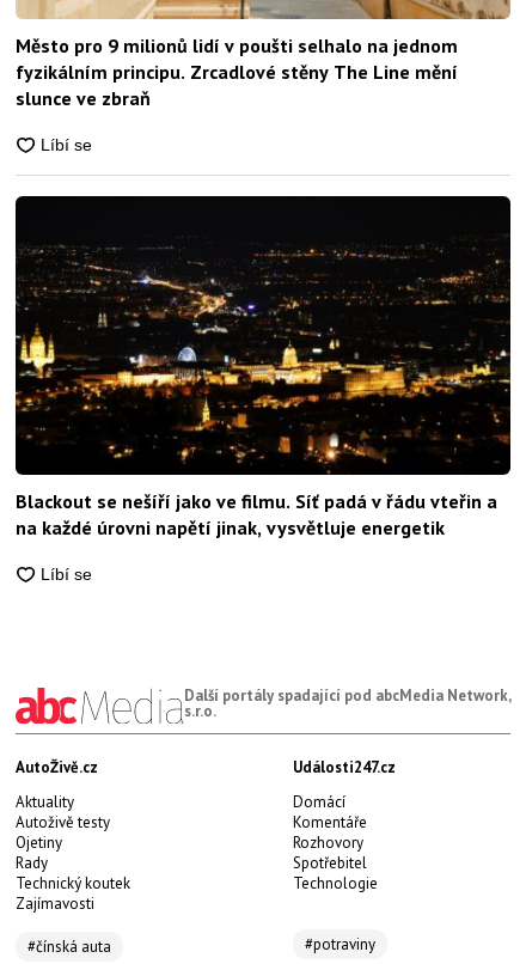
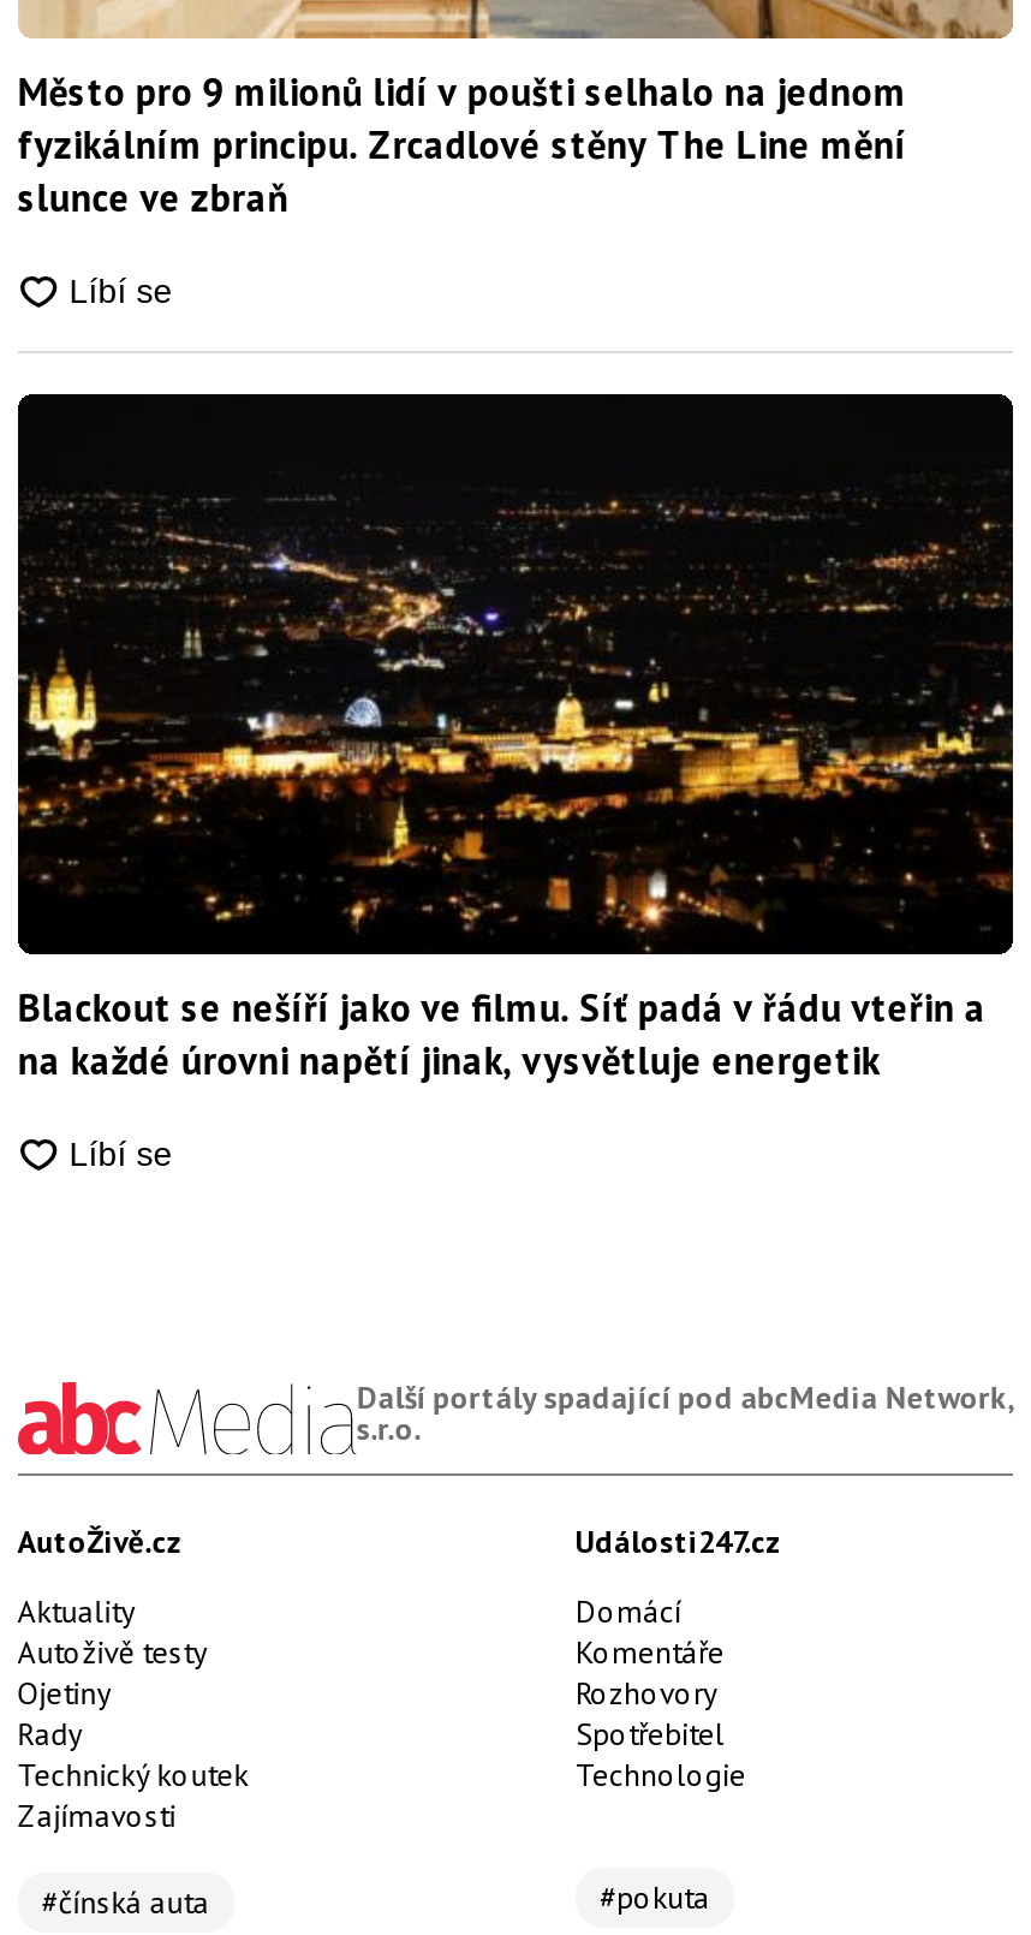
[305,934,375,954] #potraviny -> [600,1876,710,1917] #pokuta

